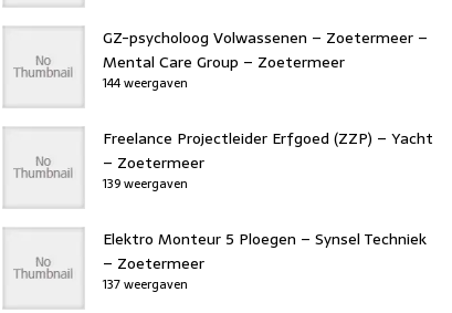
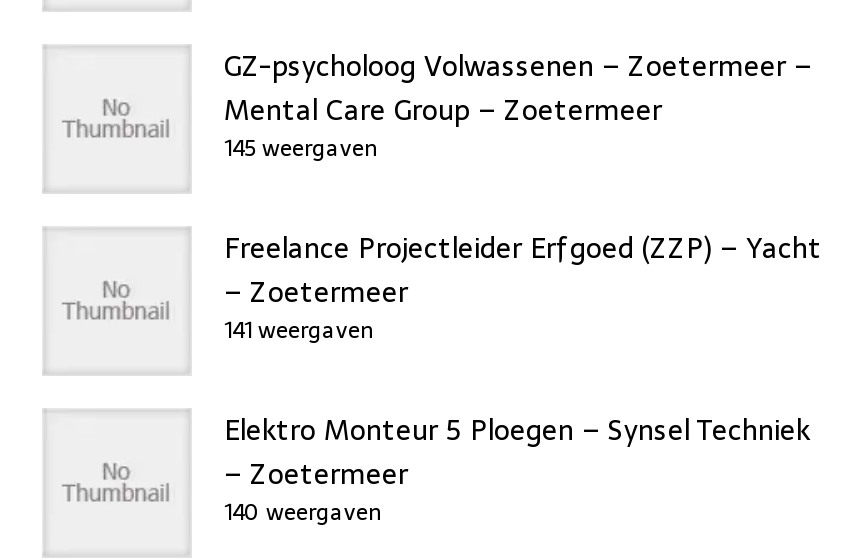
[103,73,188,93] 144 weergaven -> [224,130,378,166] 145 weergaven
[103,174,188,194] 139 weergaven -> [224,312,374,348] 141 weergaven
[103,274,188,294] 137 weergaven -> [224,494,382,530] 140 weergaven

